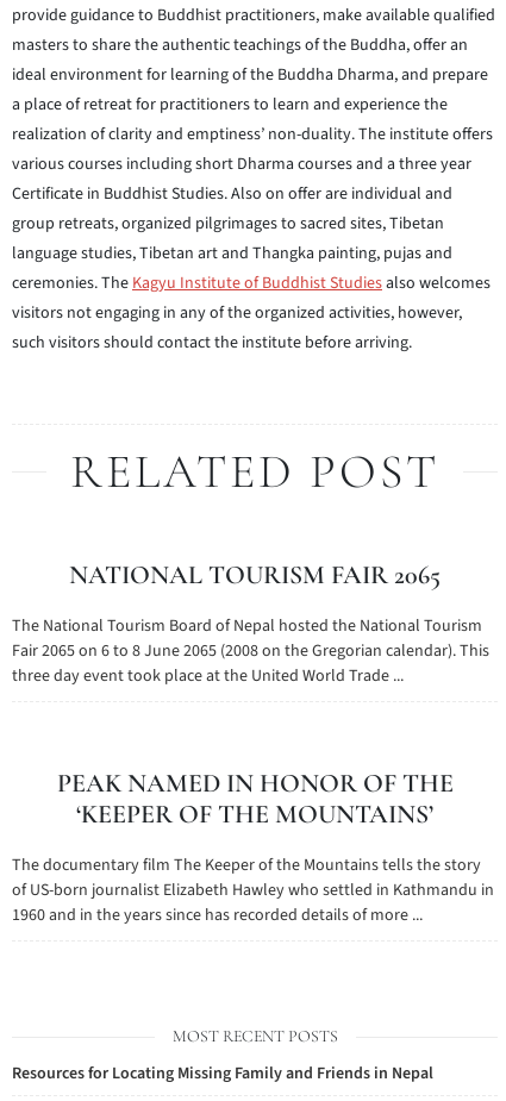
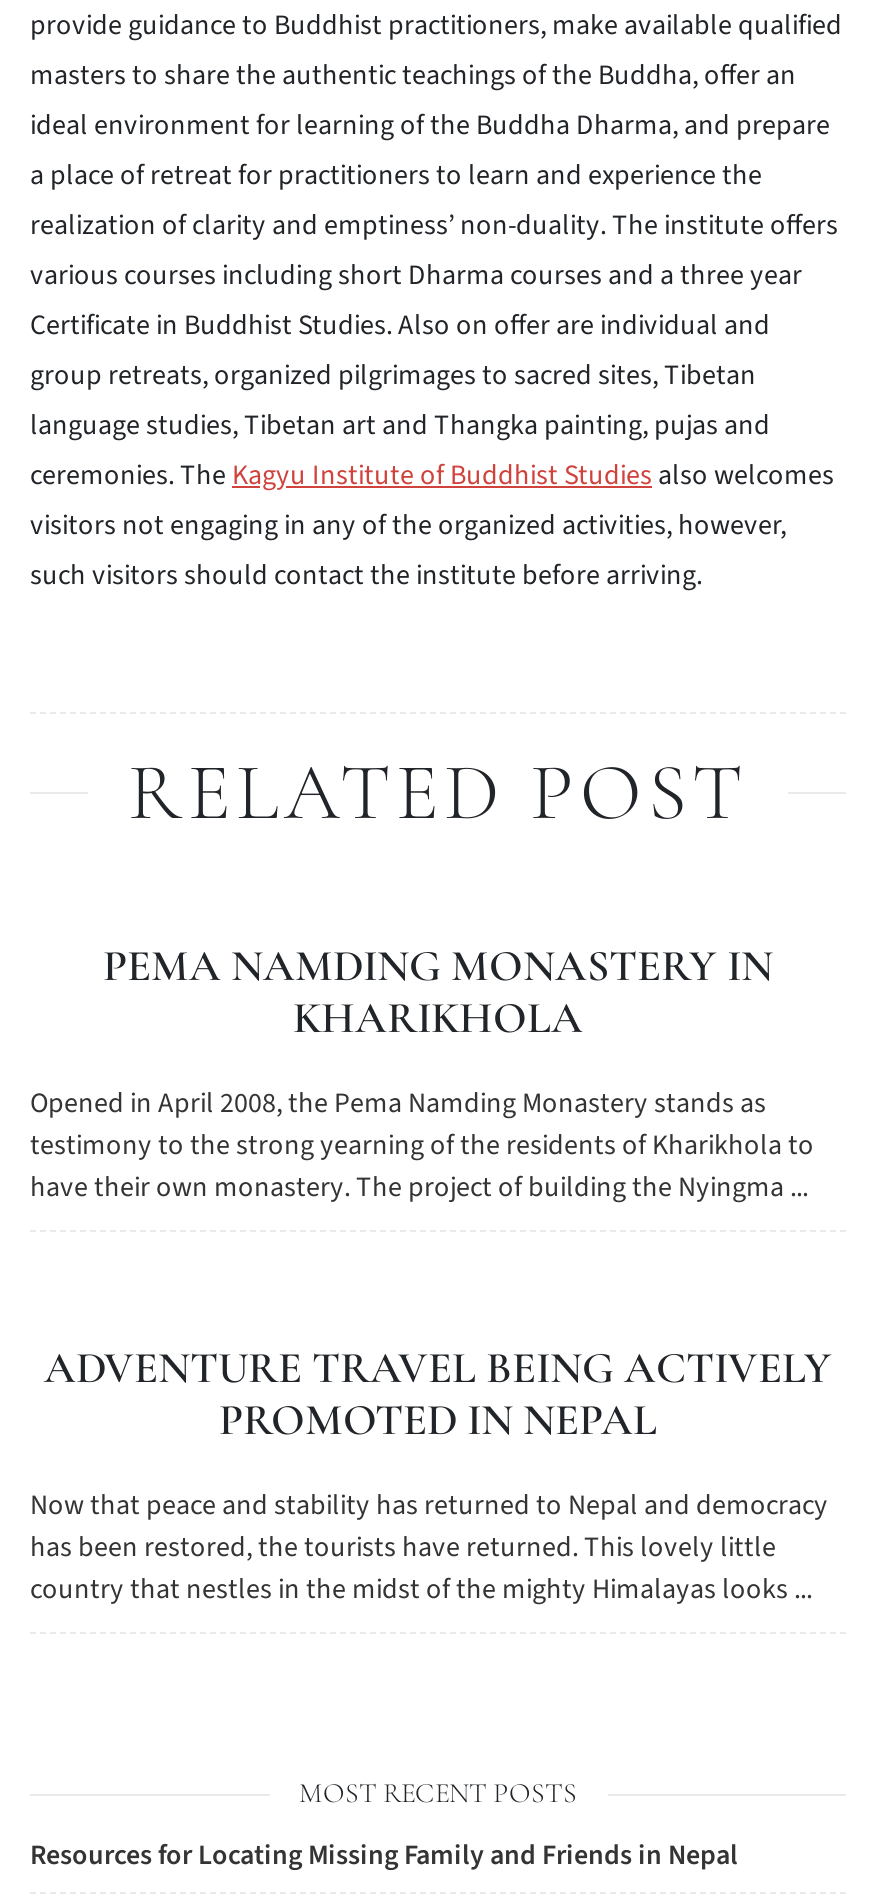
[69,559,441,590] NATIONAL TOURISM FAIR 2065 -> [103,940,773,1044] PEMA NAMDING MONASTERY IN | KHARIKHOLA
[12,614,489,688] The National Tourism Board of Nepal hosted the National Tourism | Fair 2065 on 6 to 8 June 2065 (2008 on the Gregorian calendar). This | three day event took place at the United World Trade ... -> [30,1084,814,1208] Opened in April 2008, the Pema Namding Monastery stands as | testimony to the strong yearning of the residents of Kharikhola to | have their own monastery. The project of building the Nyingma ...
[57,768,453,830] PEAK NAMED IN HONOR OF THE | ‘KEEPER OF THE MOUNTAINS’ -> [44,1342,832,1446] ADVENTURE TRAVEL BEING ACTIVELY | PROMOTED IN NEPAL
[12,853,494,927] The documentary film The Keeper of the Mountains tells the story | of US-born journalist Elizabeth Hawley who settled in Kathmandu in | 1960 and in the years since has recorded details of more ... -> [30,1486,828,1610] Now that peace and stability has returned to Nepal and democracy | has been restored, the tourists have returned. This lovely little | country that nestles in the midst of the mighty Himalayas looks ...

